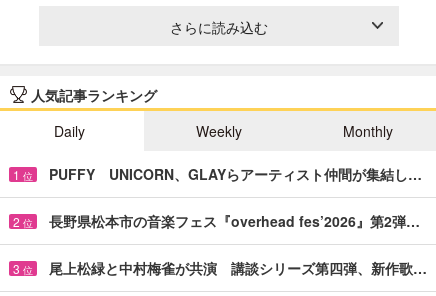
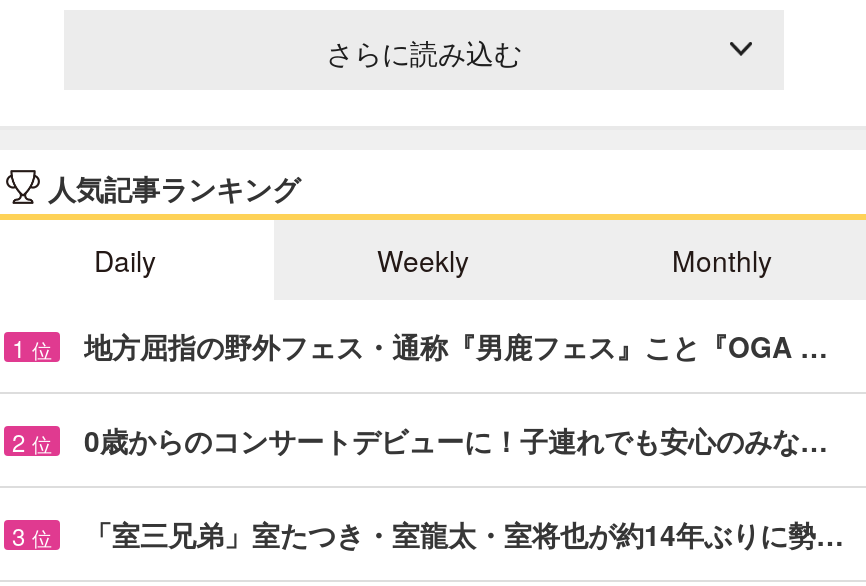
[49,164,422,184] PUFFY UNICORN、GLAYらアーティスト仲間が集結し… -> [84,326,828,366] 地方屈指の野外フェス・通称『男鹿フェス』こと『OGA …
[49,211,420,231] 長野県松本市の音楽フェス『overhead fes’2026』第2弾… -> [84,420,828,460] 0歳からのコンサートデビューに！子連れでも安心のみな…
[49,258,427,278] 尾上松緑と中村梅雀が共演 講談シリーズ第四弾、新作歌… -> [84,514,844,554] 「室三兄弟」室たつき・室龍太・室将也が約14年ぶりに勢…

